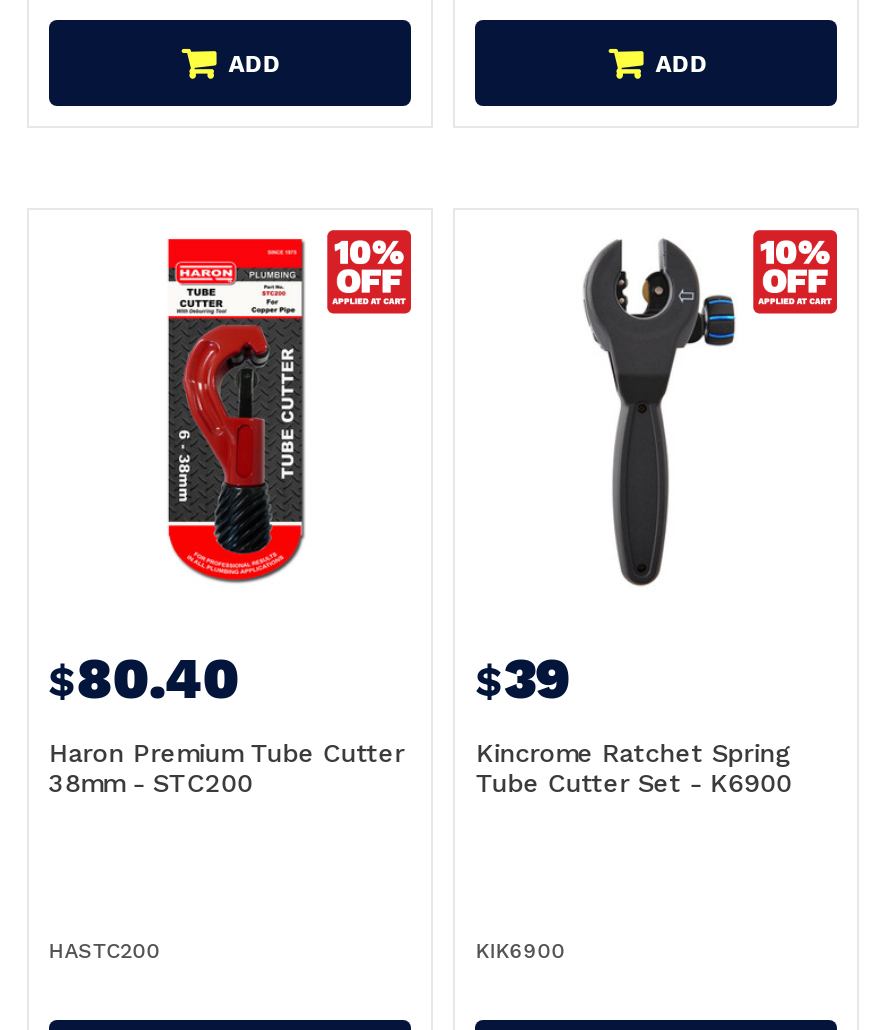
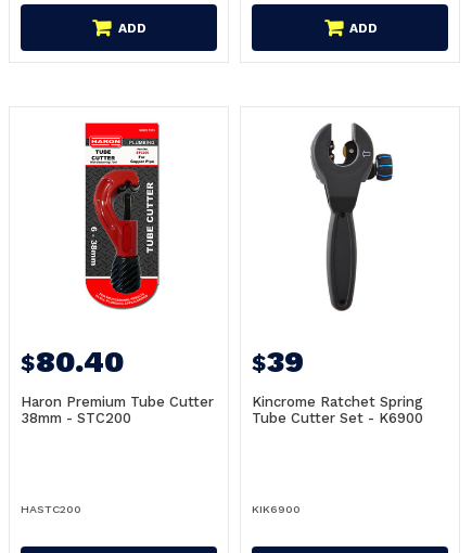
[325,228,413,316] [image] -> none
[751,228,839,316] [image] -> none

